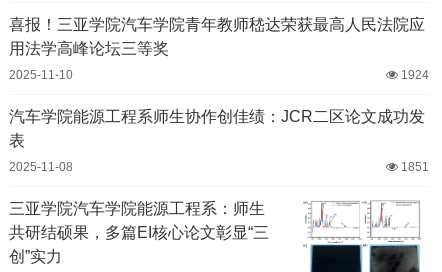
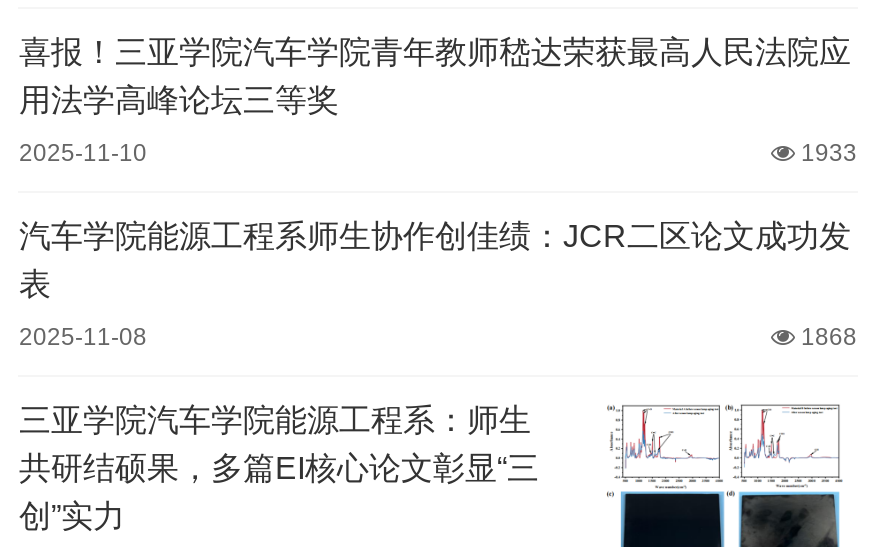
[397,68,428,82] 1924 -> [795,139,857,167] 1933
[397,160,428,174] 1851 -> [795,323,857,351] 1868

